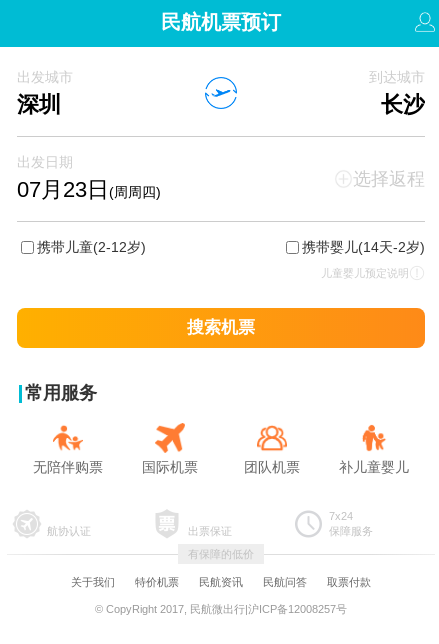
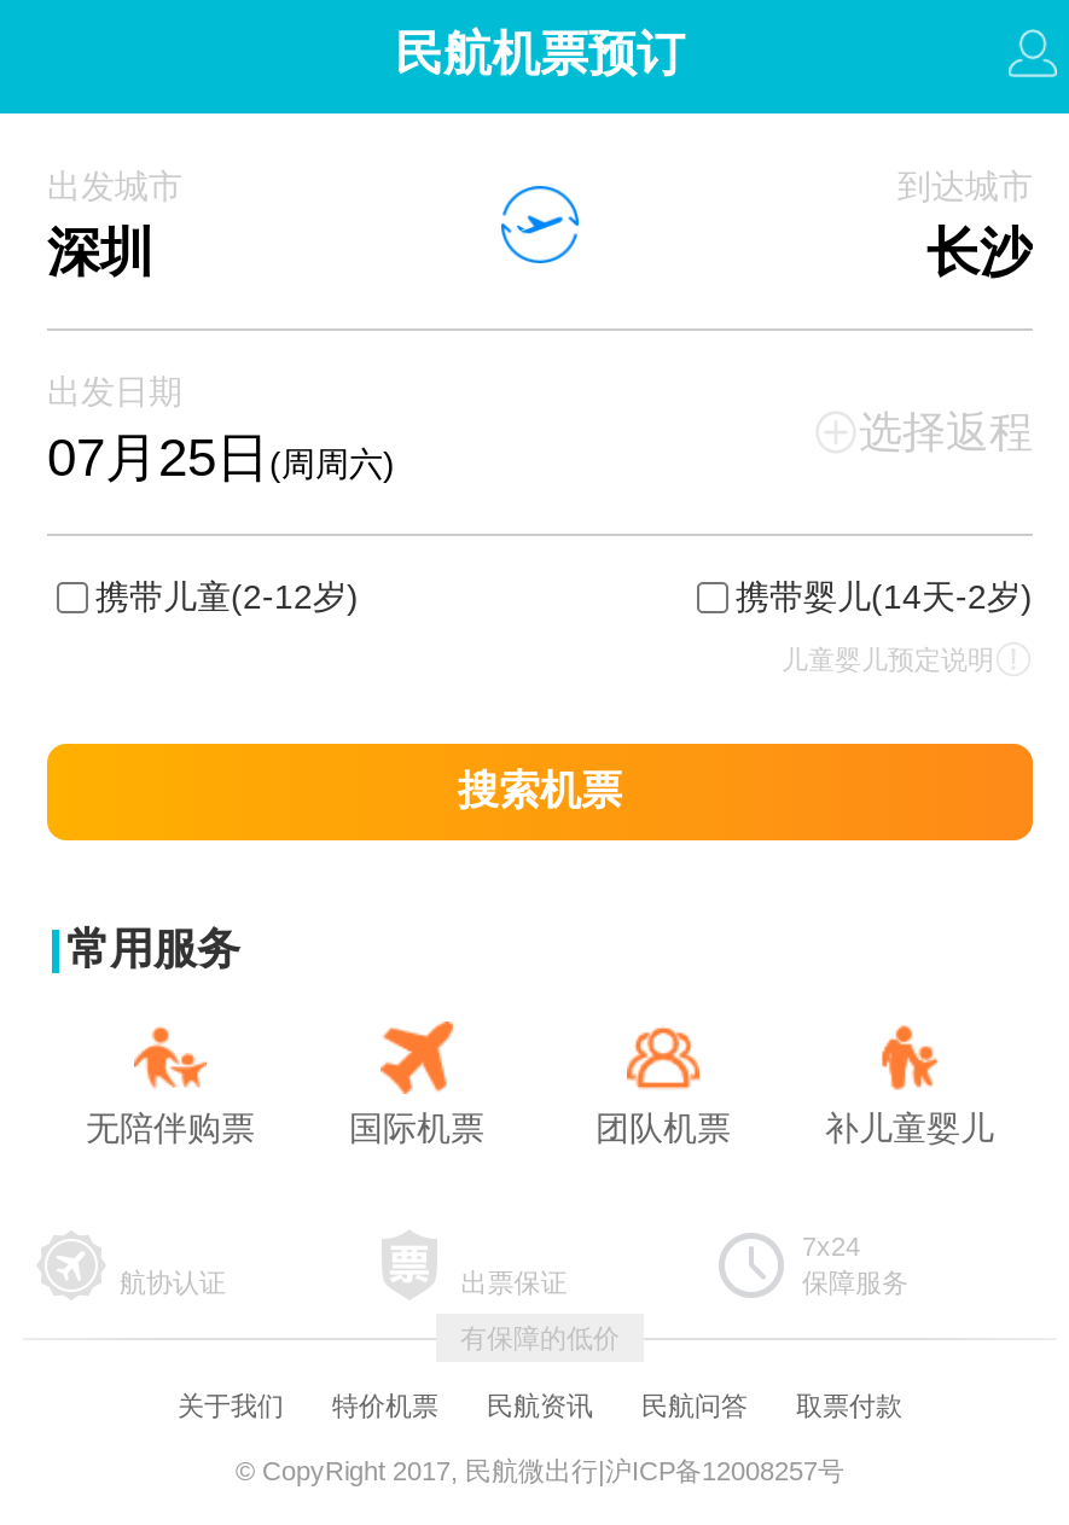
[17,177,161,202] 07月23日(周周四) -> [47,427,395,488] 07月25日(周周六)

